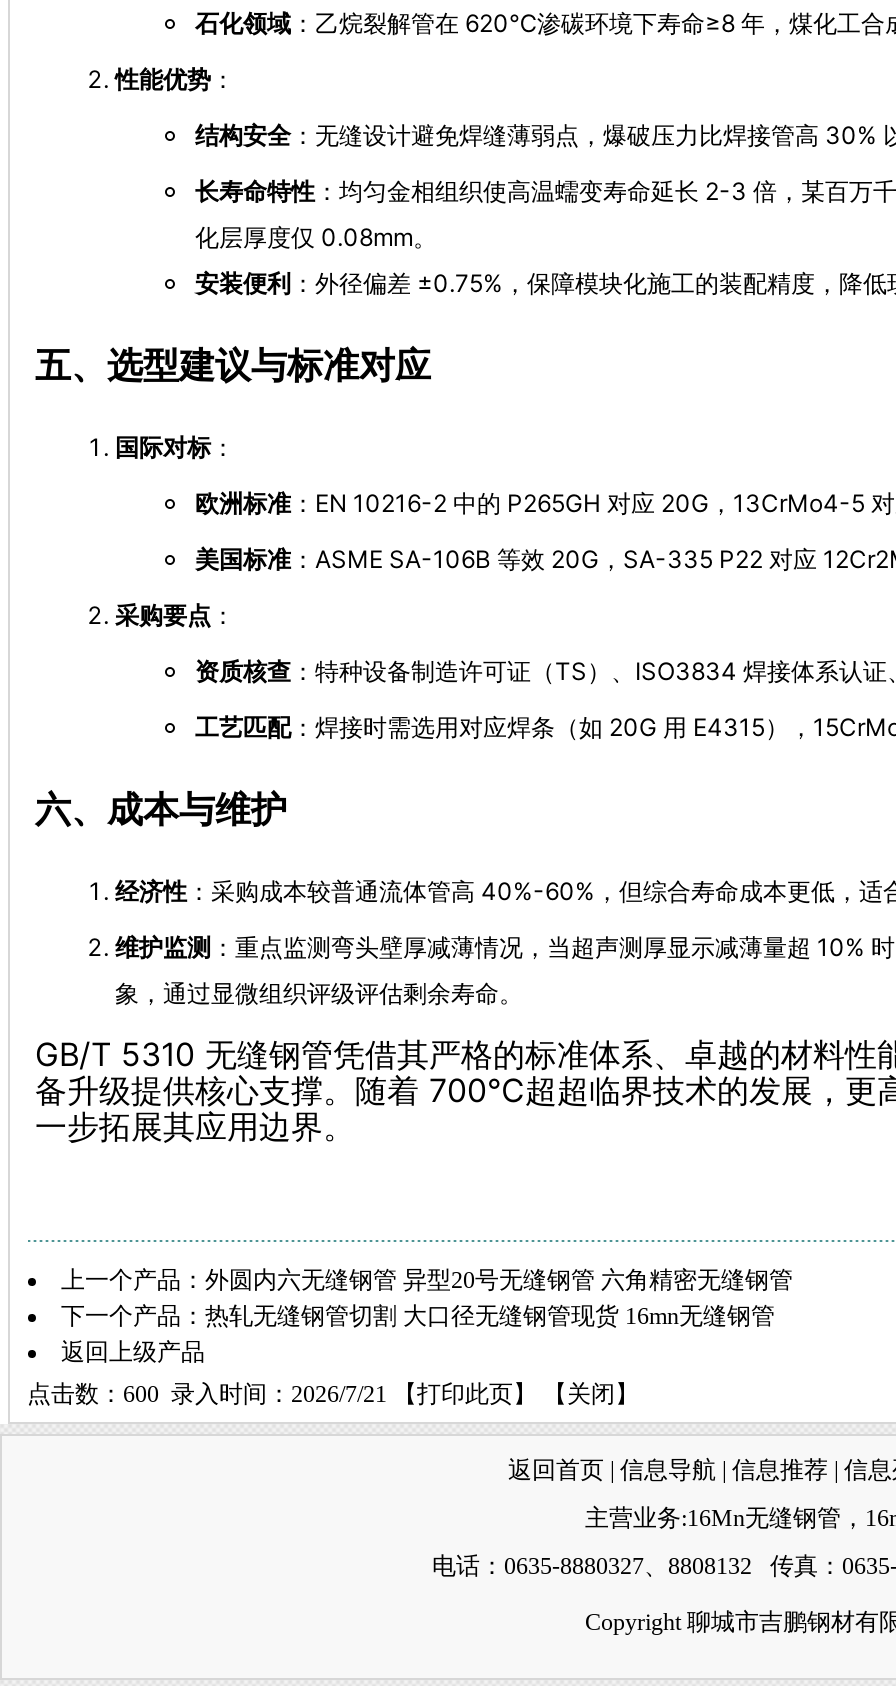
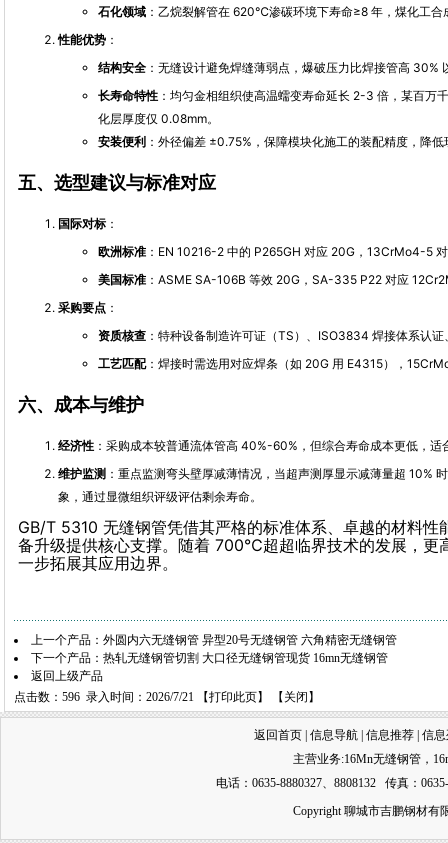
[27,1380,639,1408] 点击数：600 录入时间：2026/7/21 【打印此页】 【关闭】 -> [13,690,319,704] 点击数：596 录入时间：2026/7/21 【打印此页】 【关闭】

